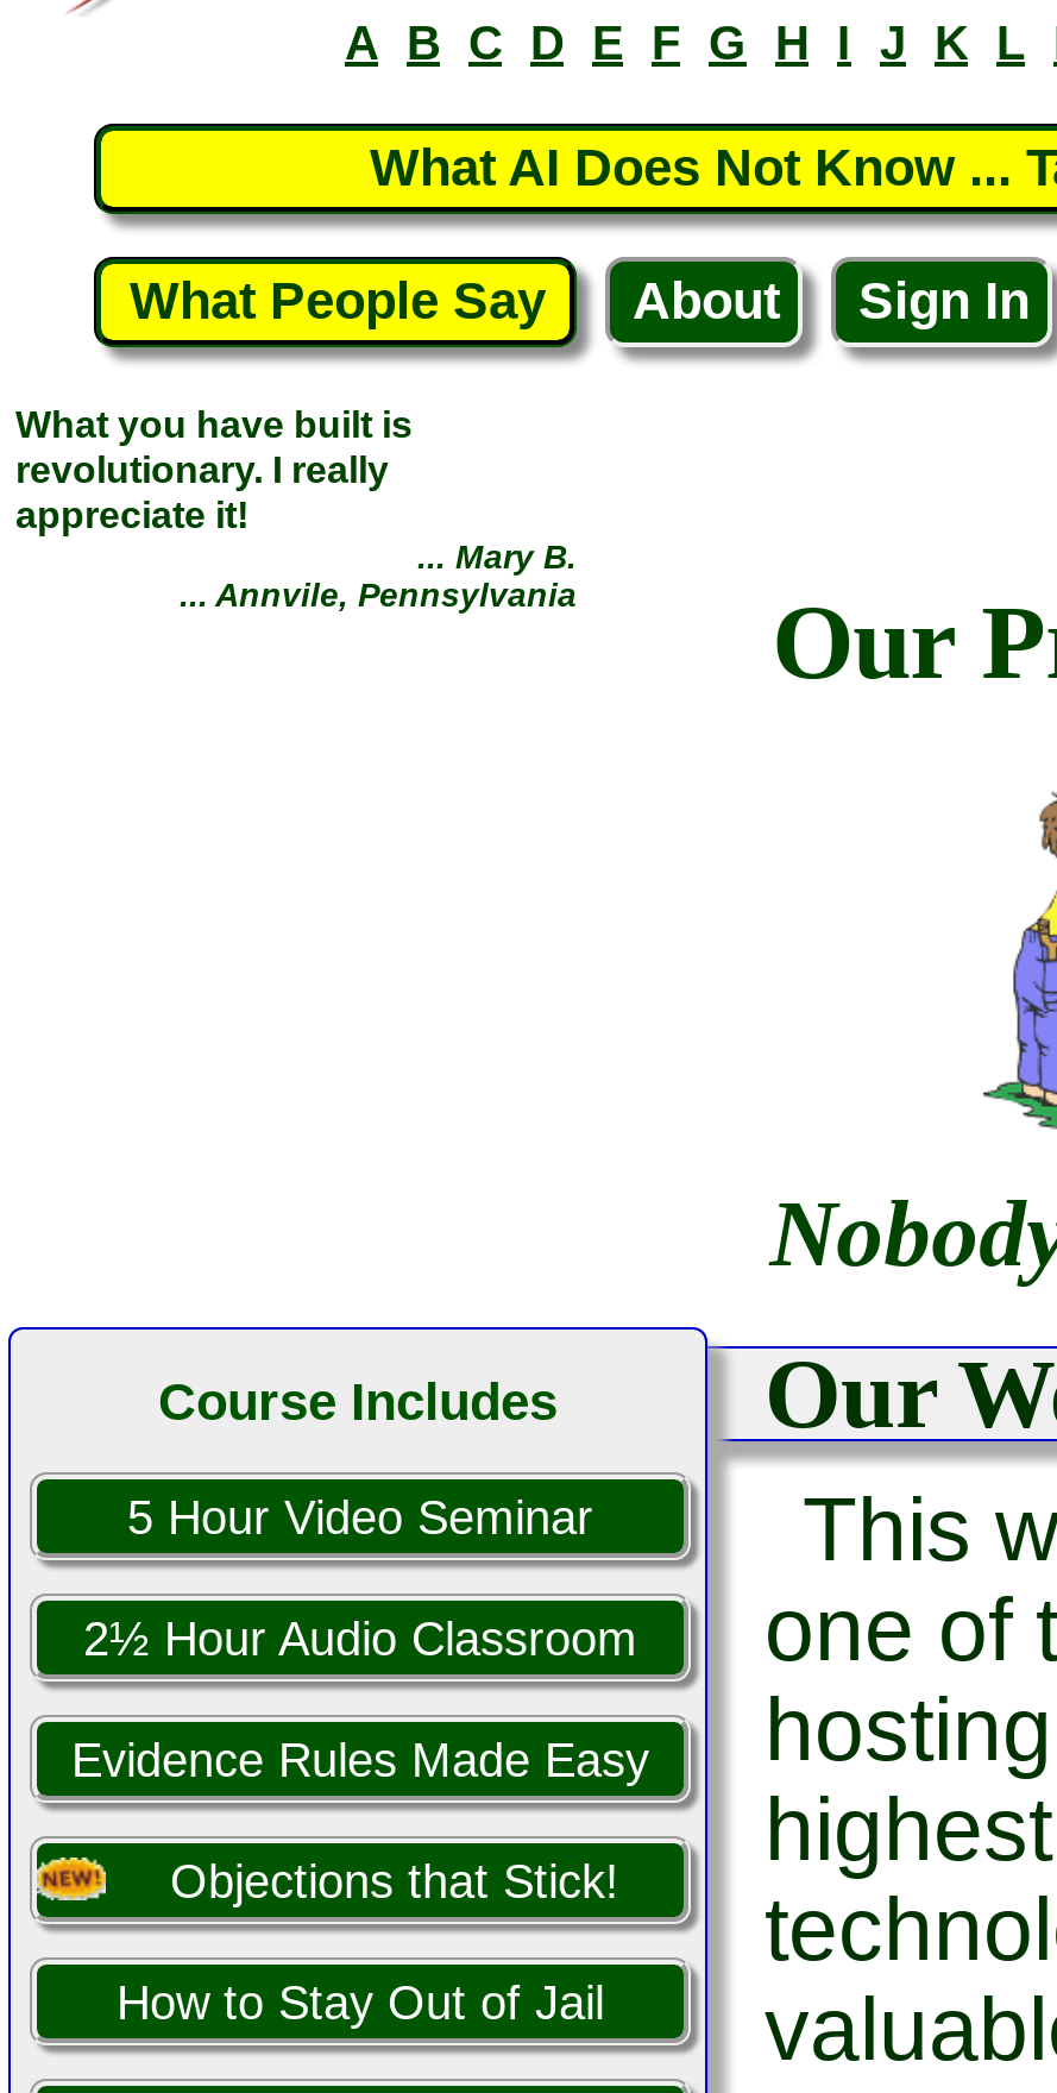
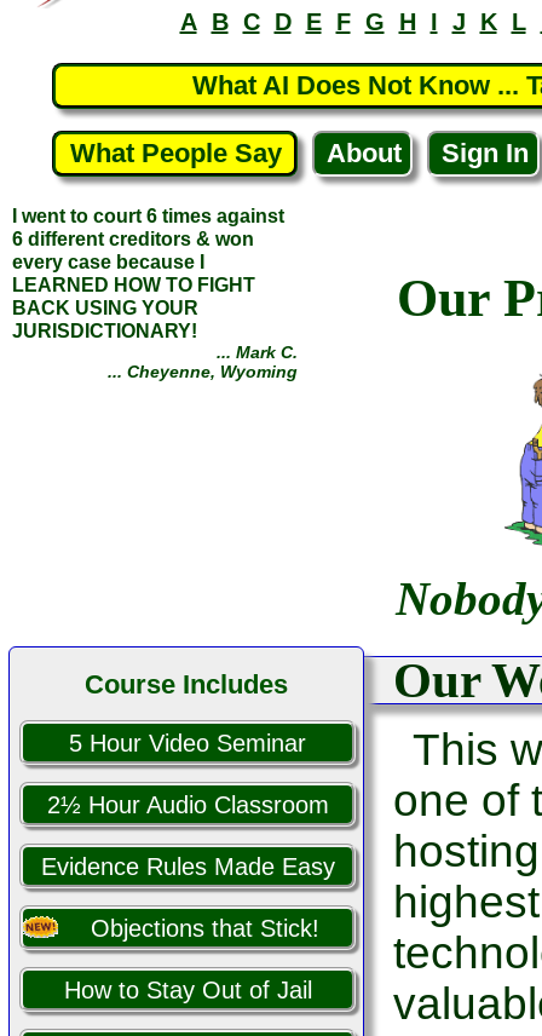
[15,405,577,614] What you have built is | revolutionary. I really | appreciate it! | ... Mary B. | ... Annvile, Pennsylvania -> [12,206,298,382] I went to court 6 times against | 6 different creditors & won | every case because I | LEARNED HOW TO FIGHT | BACK USING YOUR | JURISDICTIONARY! | ... Mark C. | ... Cheyenne, Wyoming

